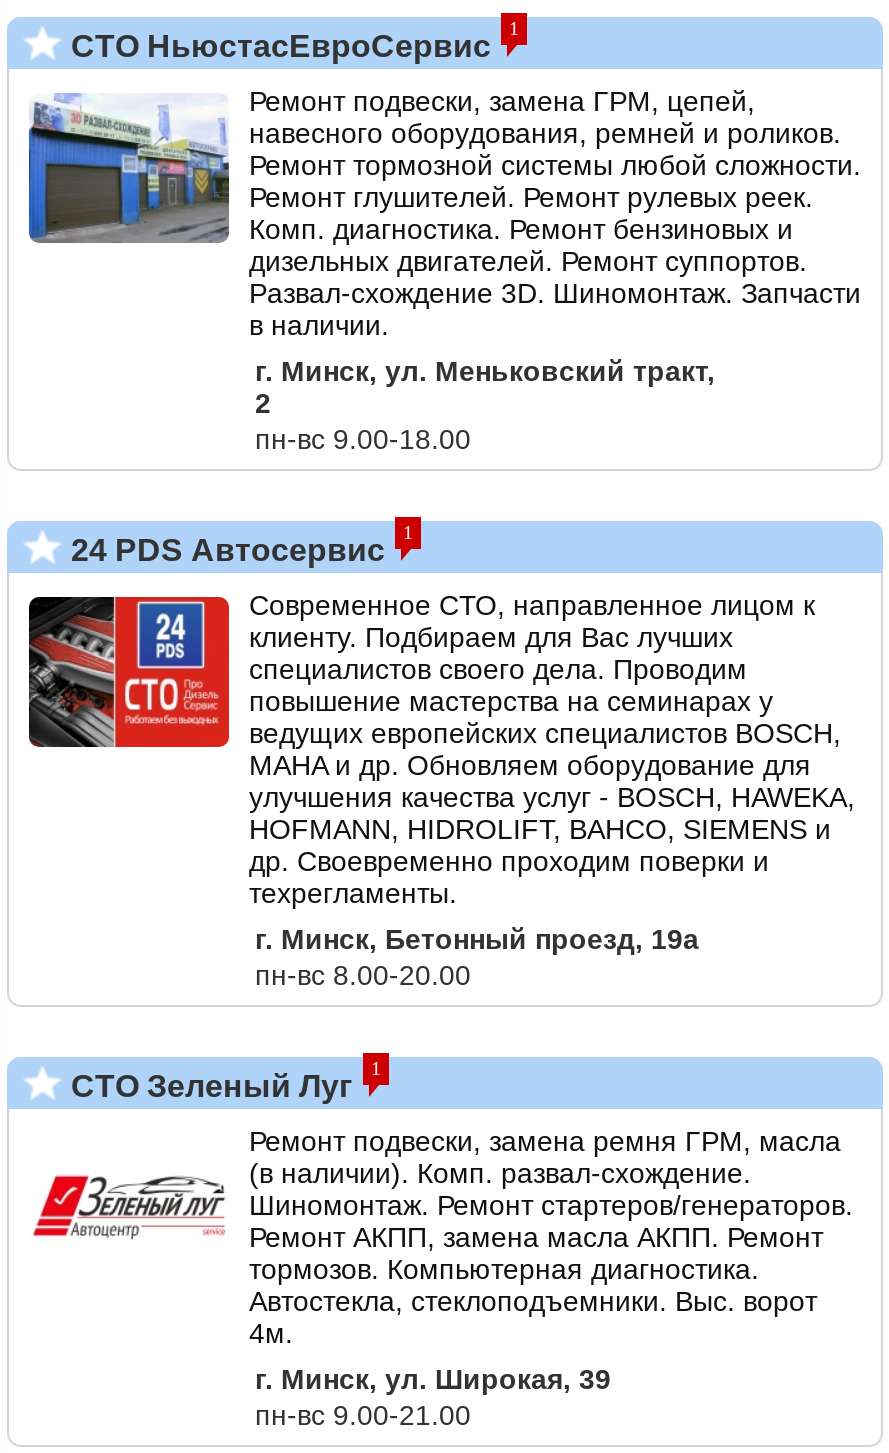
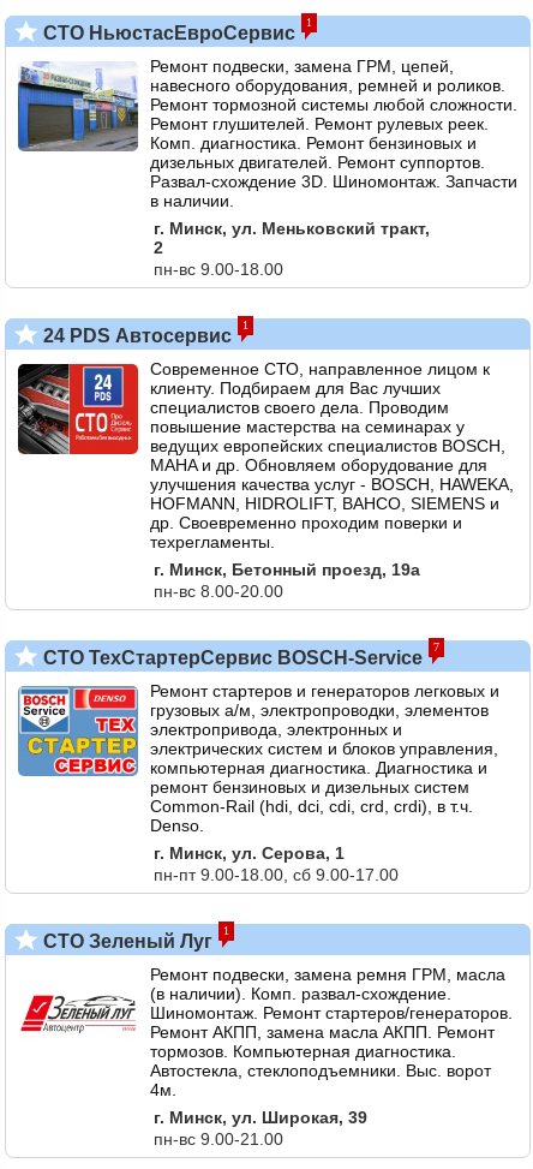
none -> [17,640,499,884] [image] | 7 | Ремонт стартеров и генераторов легковых и | грузовых а/м, электропроводки, элементов | электропривода, электронных и | электрических систем и блоков управления, | компьютерная диагностика. Диагностика и | ремонт бензиновых и дизельных систем | Common-Rail (hdi, dci, cdi, crd, crdi), в т.ч. | Denso. | г. Минск, ул. Серова, 1 | пн-пт 9.00-18.00, сб 9.00-17.00
none -> [38,648,423,668] СТО ТехСтартерСервис BOSCH-Service

